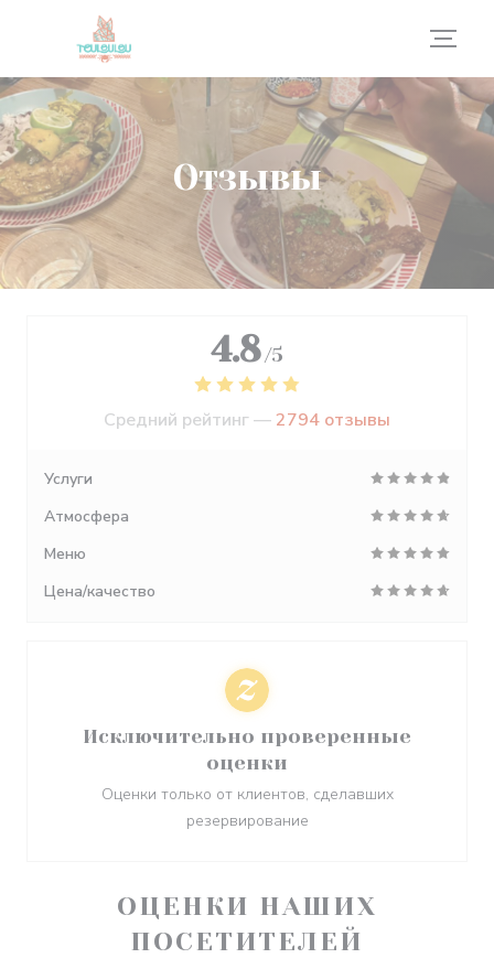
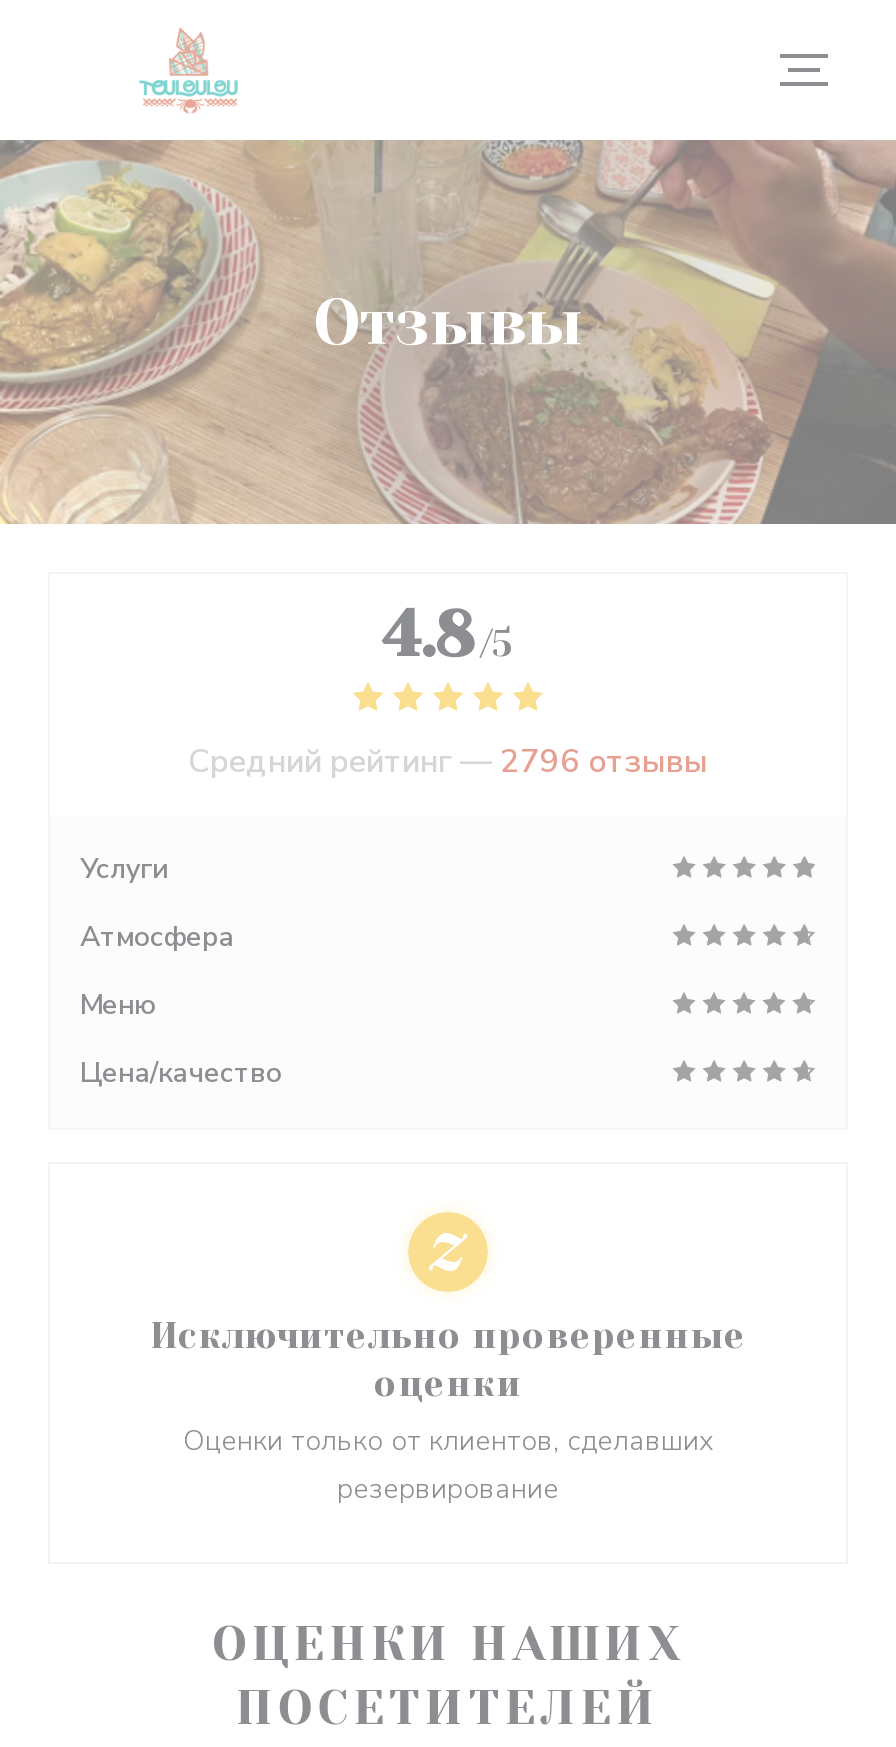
[104,408,390,432] Средний рейтинг — 2794 отзывы -> [188,740,708,784] Средний рейтинг — 2796 отзывы

